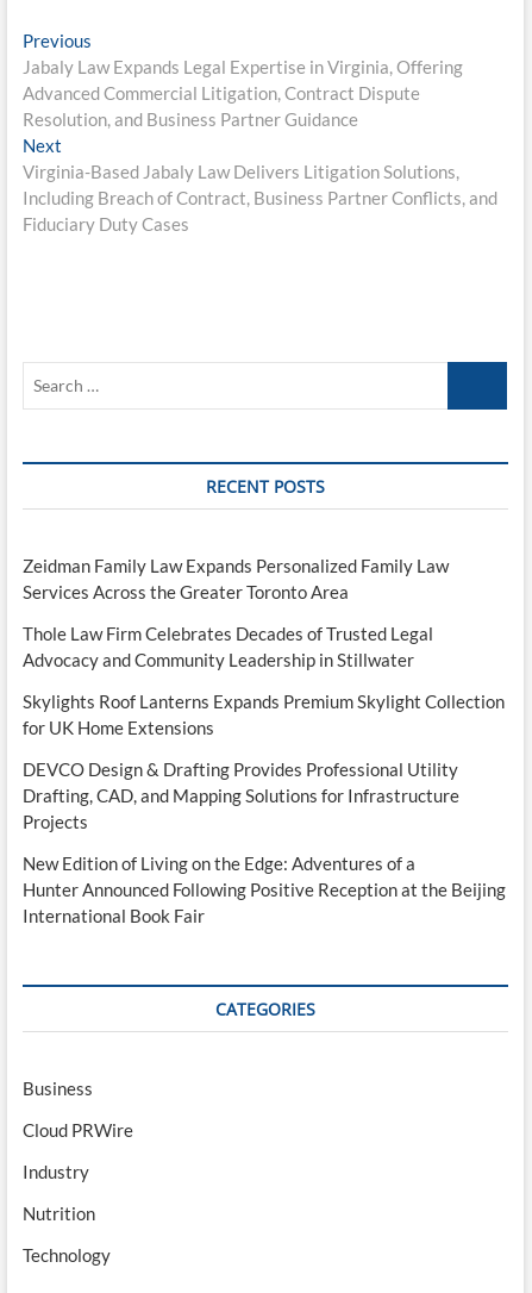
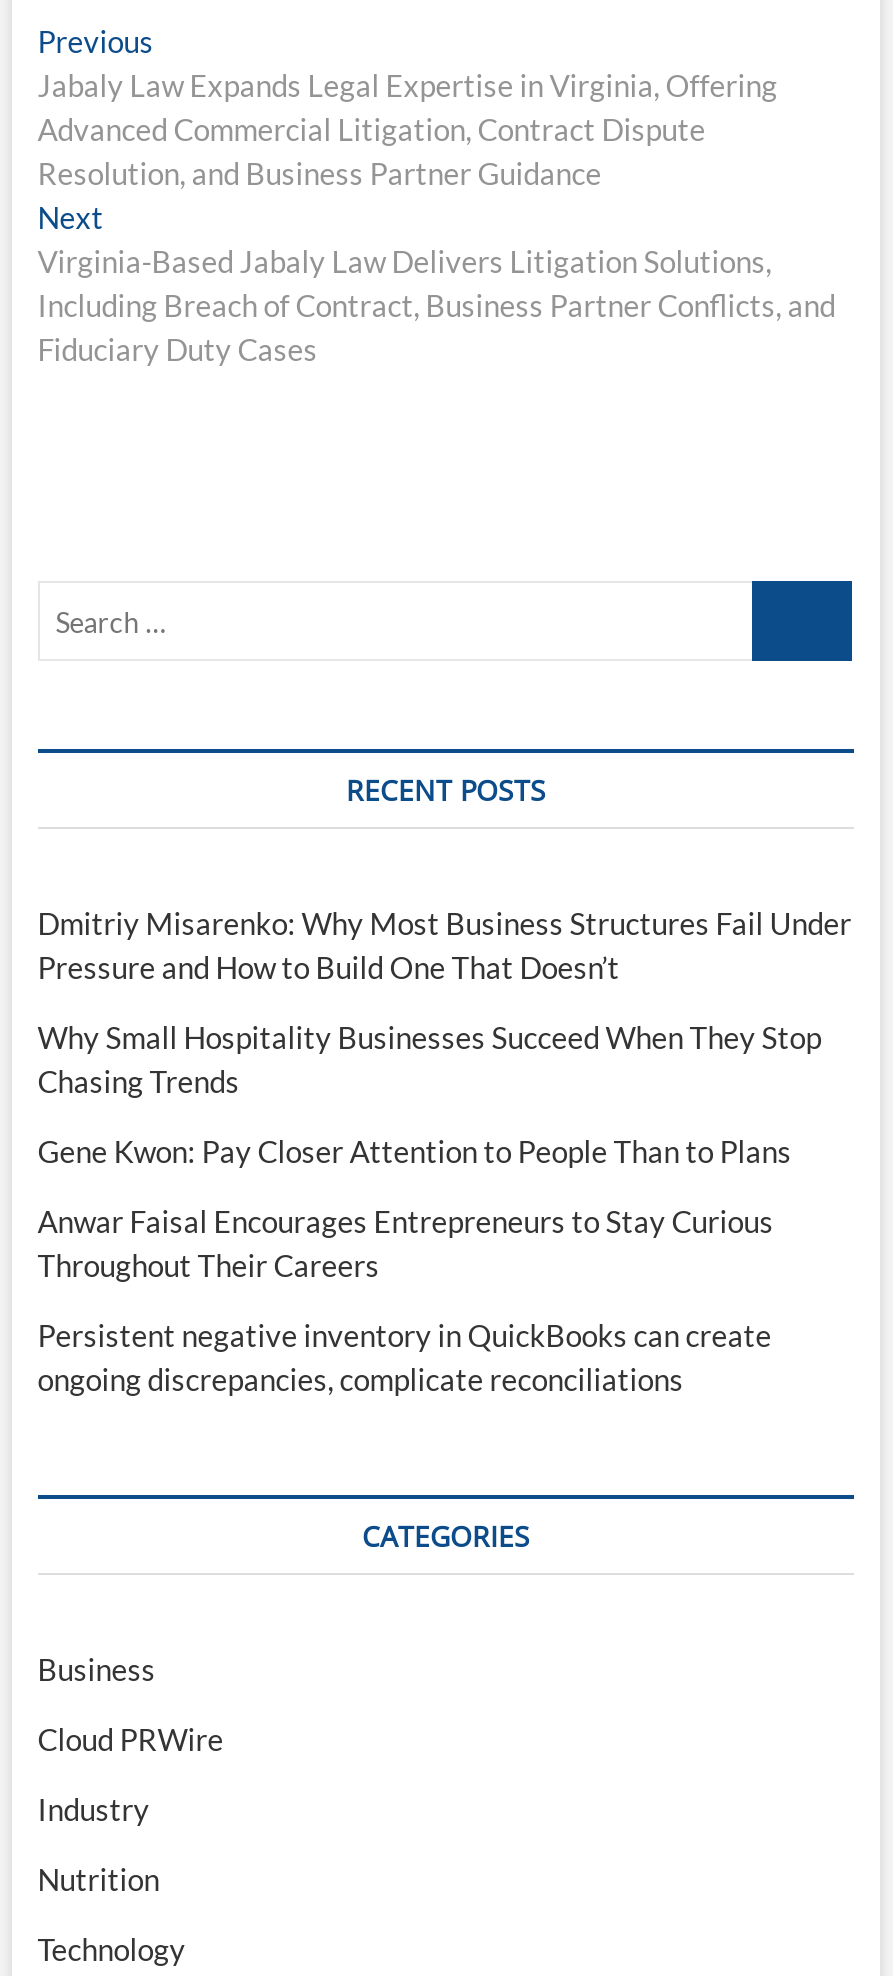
[22,555,448,602] Zeidman Family Law Expands Personalized Family Law | Services Across the Greater Toronto Area -> [38,905,852,985] Dmitriy Misarenko: Why Most Business Structures Fail Under | Pressure and How to Build One That Doesn’t
[22,623,433,670] Thole Law Firm Celebrates Decades of Trusted Legal | Advocacy and Community Leadership in Stillwater -> [38,1019,822,1099] Why Small Hospitality Businesses Succeed When They Stop | Chasing Trends
[22,690,504,738] Skylights Roof Lanterns Expands Premium Skylight Collection | for UK Home Extensions -> [38,1133,792,1169] Gene Kwon: Pay Closer Attention to People Than to Plans
[22,758,459,832] DEVCO Design & Drafting Provides Professional Utility | Drafting, CAD, and Mapping Solutions for Infrastructure | Projects -> [38,1203,774,1283] Anwar Faisal Encourages Entrepreneurs to Stay Curious | Throughout Their Careers
[22,852,506,926] New Edition of Living on the Edge: Adventures of a | Hunter Announced Following Positive Reception at the Beijing | International Book Fair -> [38,1317,772,1397] Persistent negative inventory in QuickBooks can create | ongoing discrepancies, complicate reconciliations

